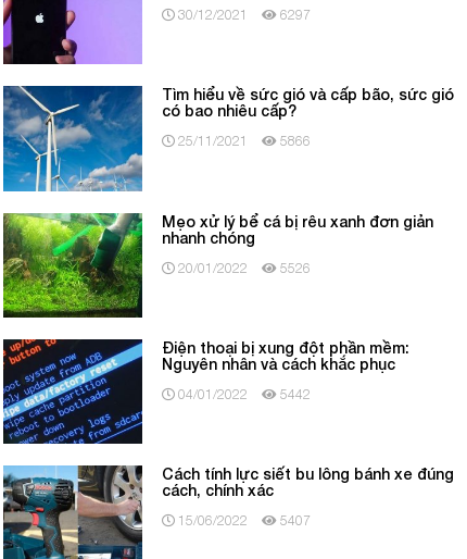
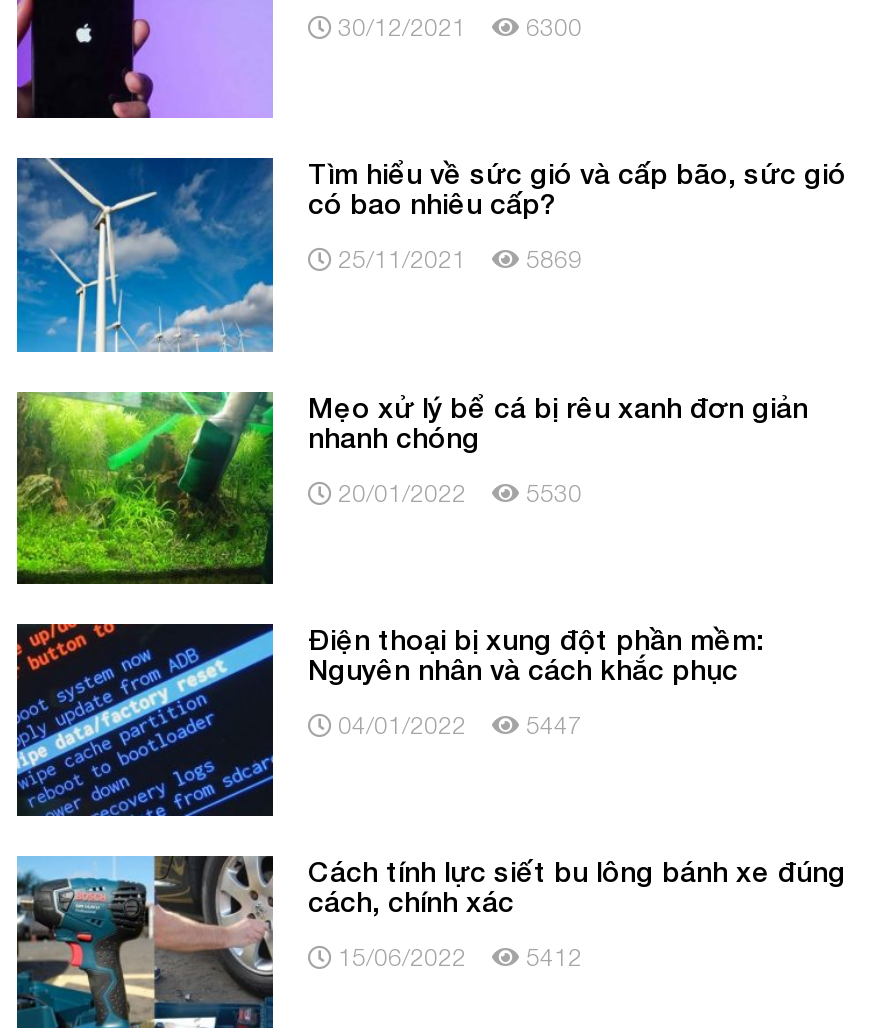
[174,7,310,23] 30/12/2021 6297 -> [332,12,582,42] 30/12/2021 6300
[174,133,310,149] 25/11/2021 5866 -> [332,245,582,275] 25/11/2021 5869
[174,259,310,276] 20/01/2022 5526 -> [332,477,582,507] 20/01/2022 5530
[174,386,310,402] 04/01/2022 5442 -> [332,710,582,740] 04/01/2022 5447
[174,512,310,529] 15/06/2022 5407 -> [332,942,582,972] 15/06/2022 5412

